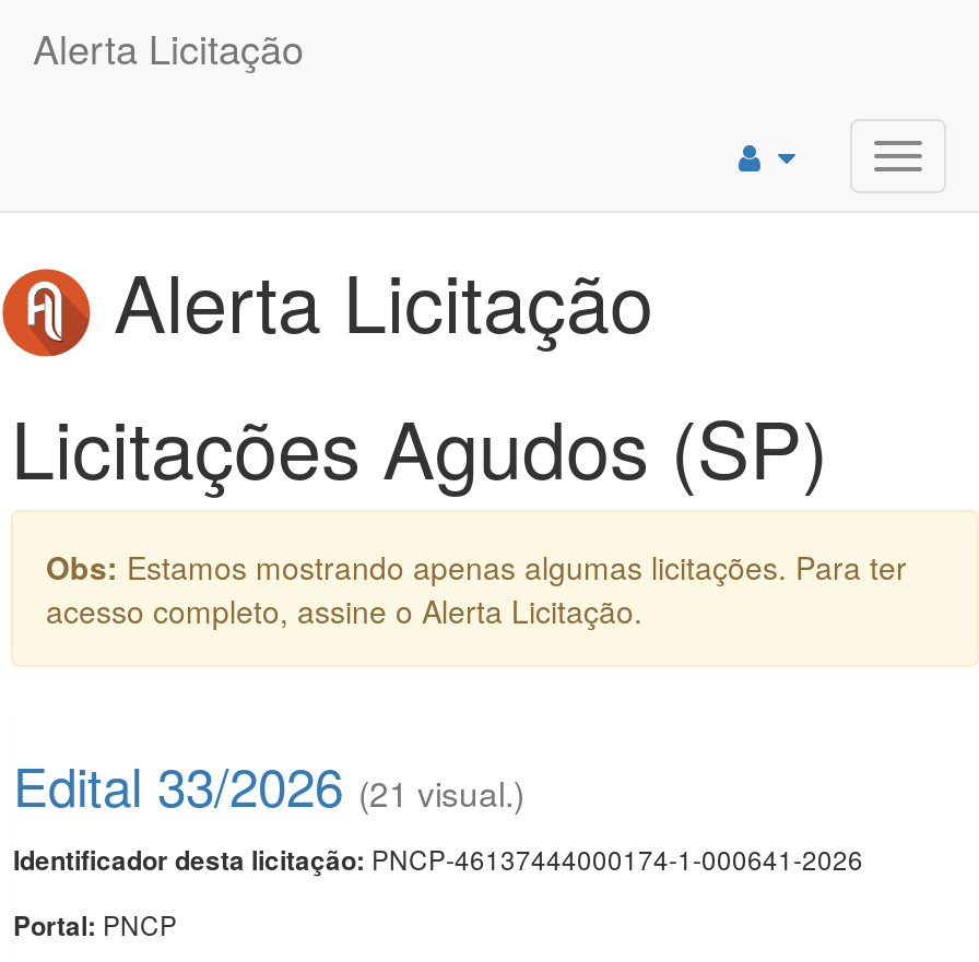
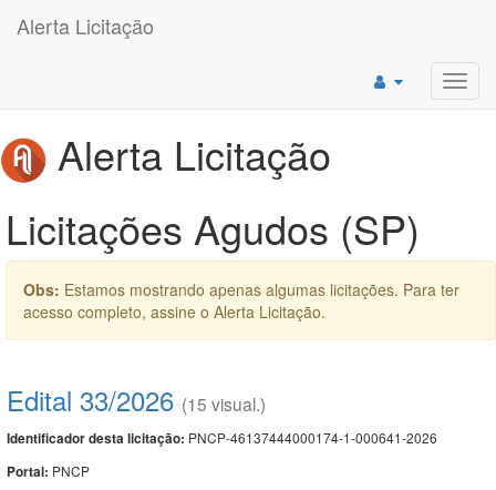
[13,745,524,821] Edital 33/2026 (21 visual.) -> [7,380,266,419] Edital 33/2026 (15 visual.)

